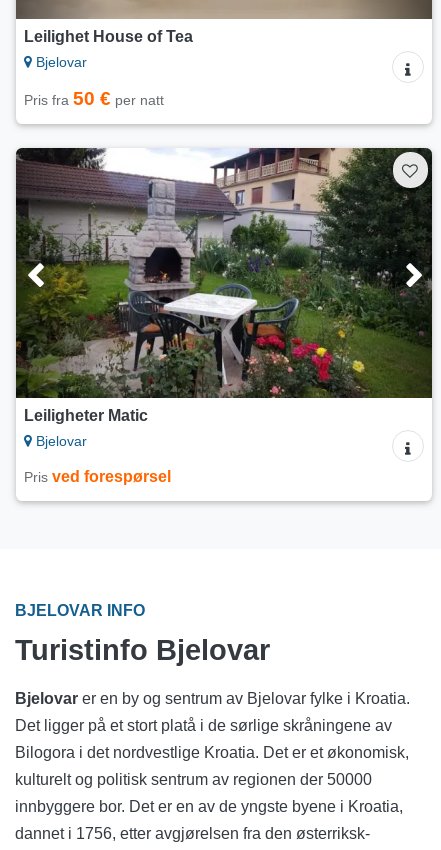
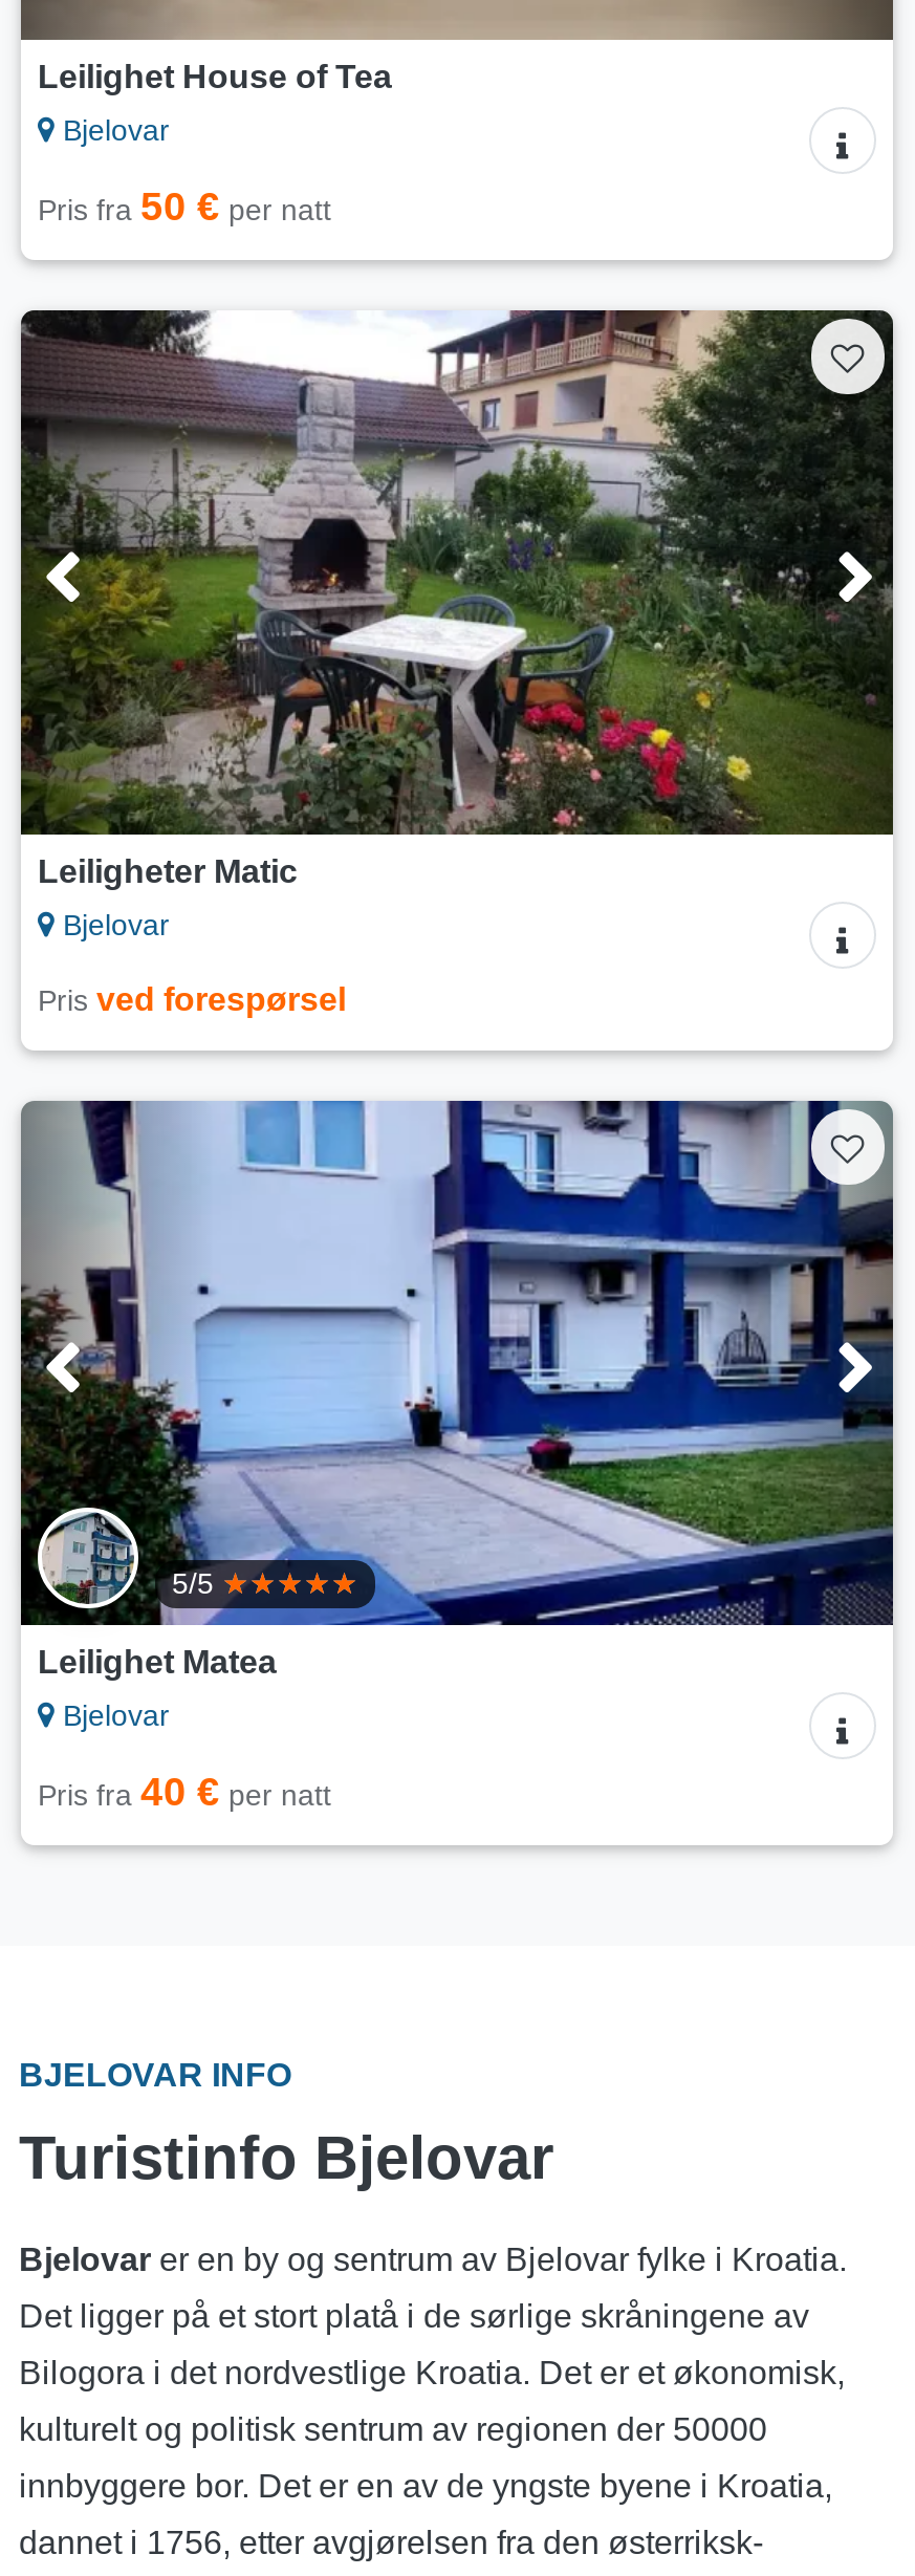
none -> [21,1099,893,1815] [image] | 5/5 | Leilighet Matea | Bjelovar | Pris fra 40 €per natt

